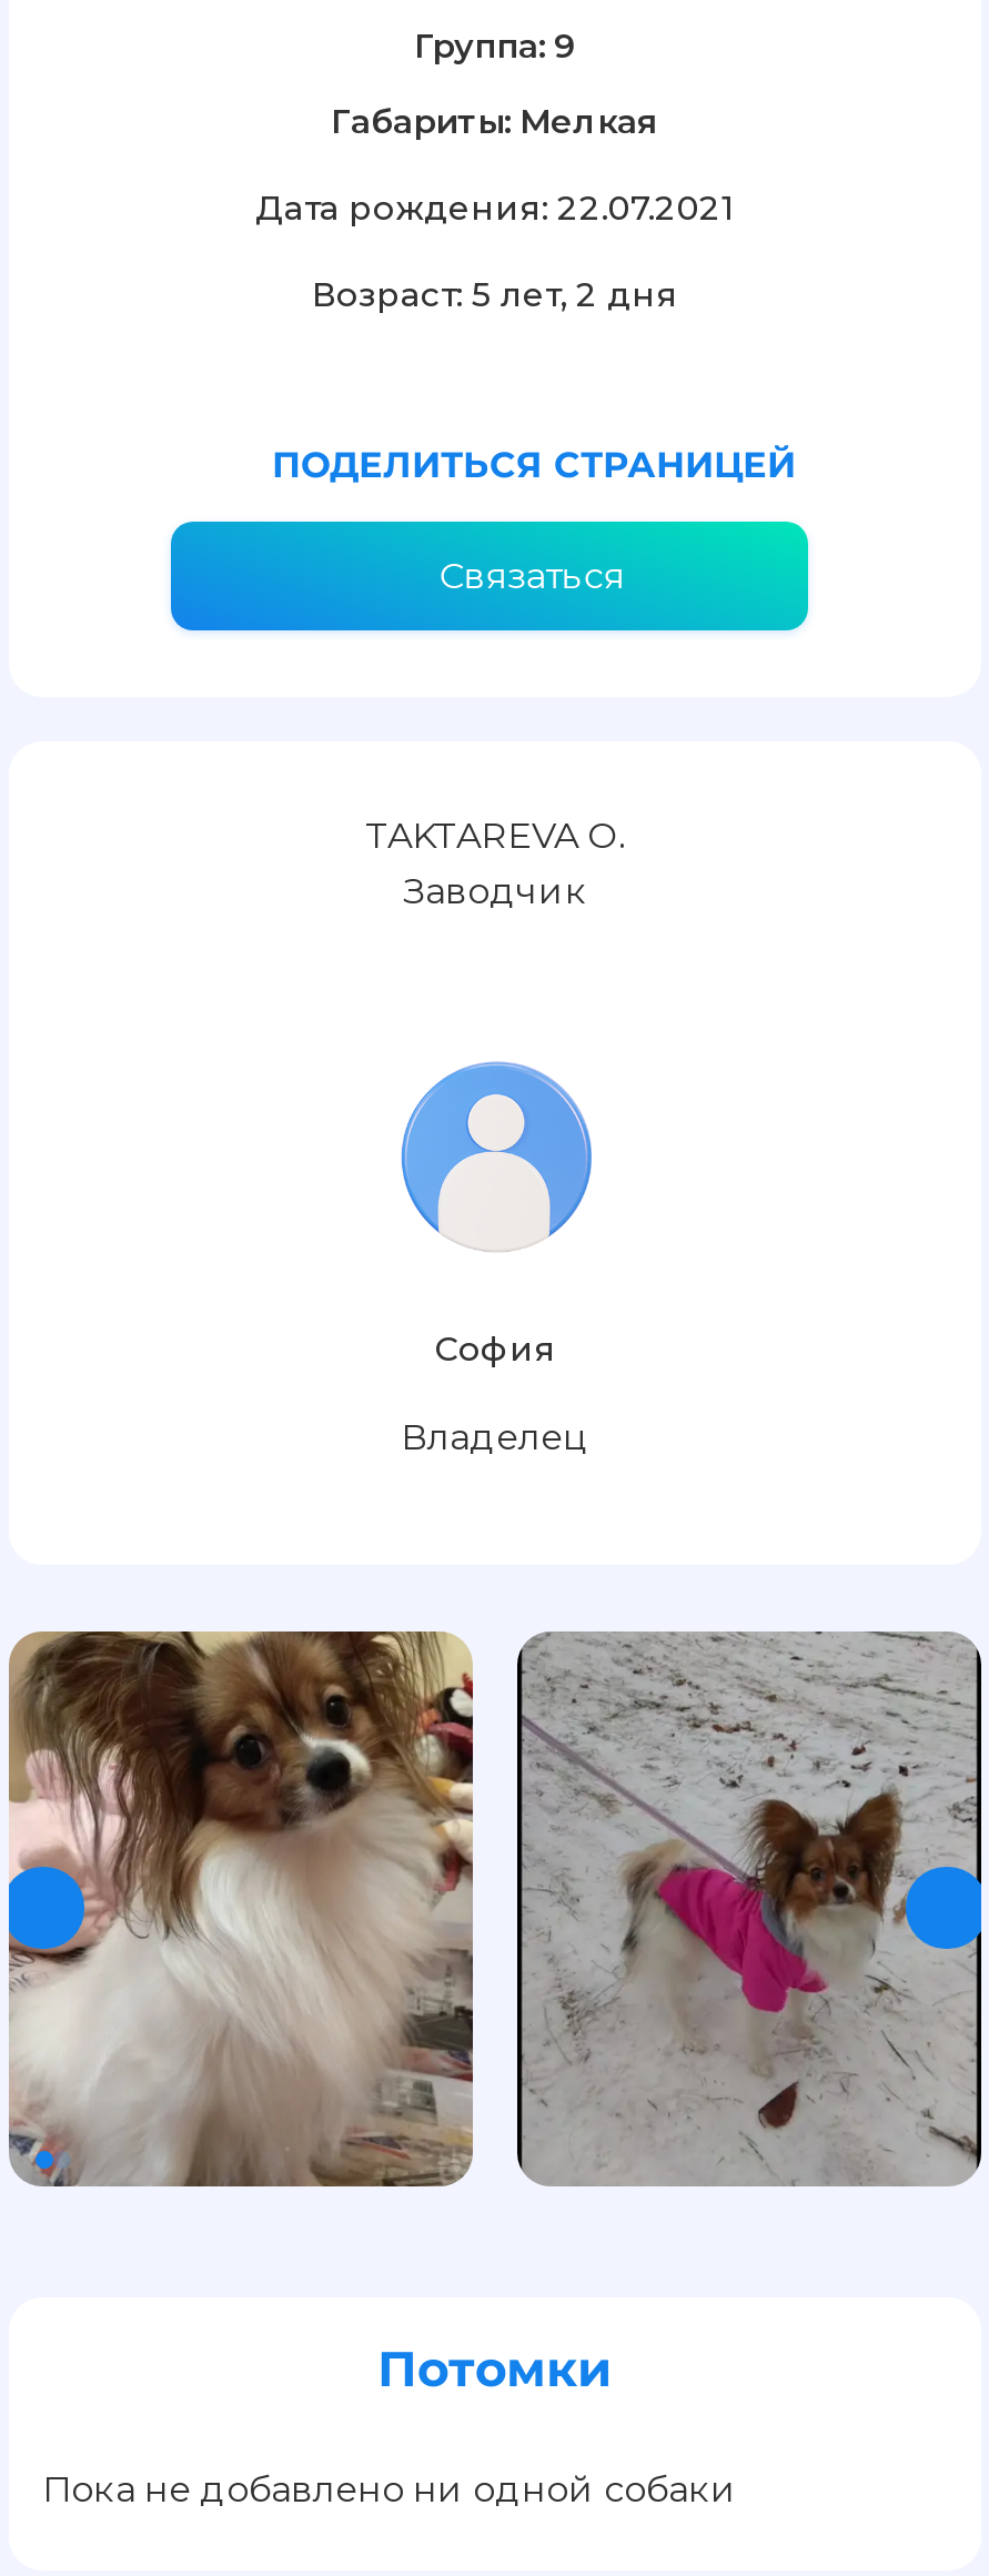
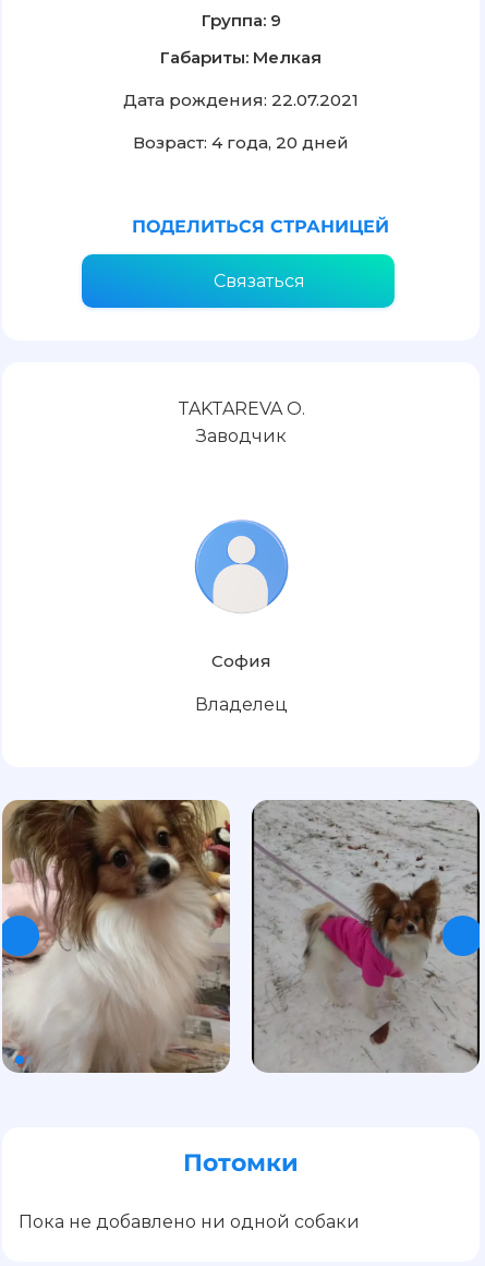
[312,273,678,315] Возраст: 5 лет, 2 дня -> [133,132,349,153] Возраст: 4 года, 20 дней

